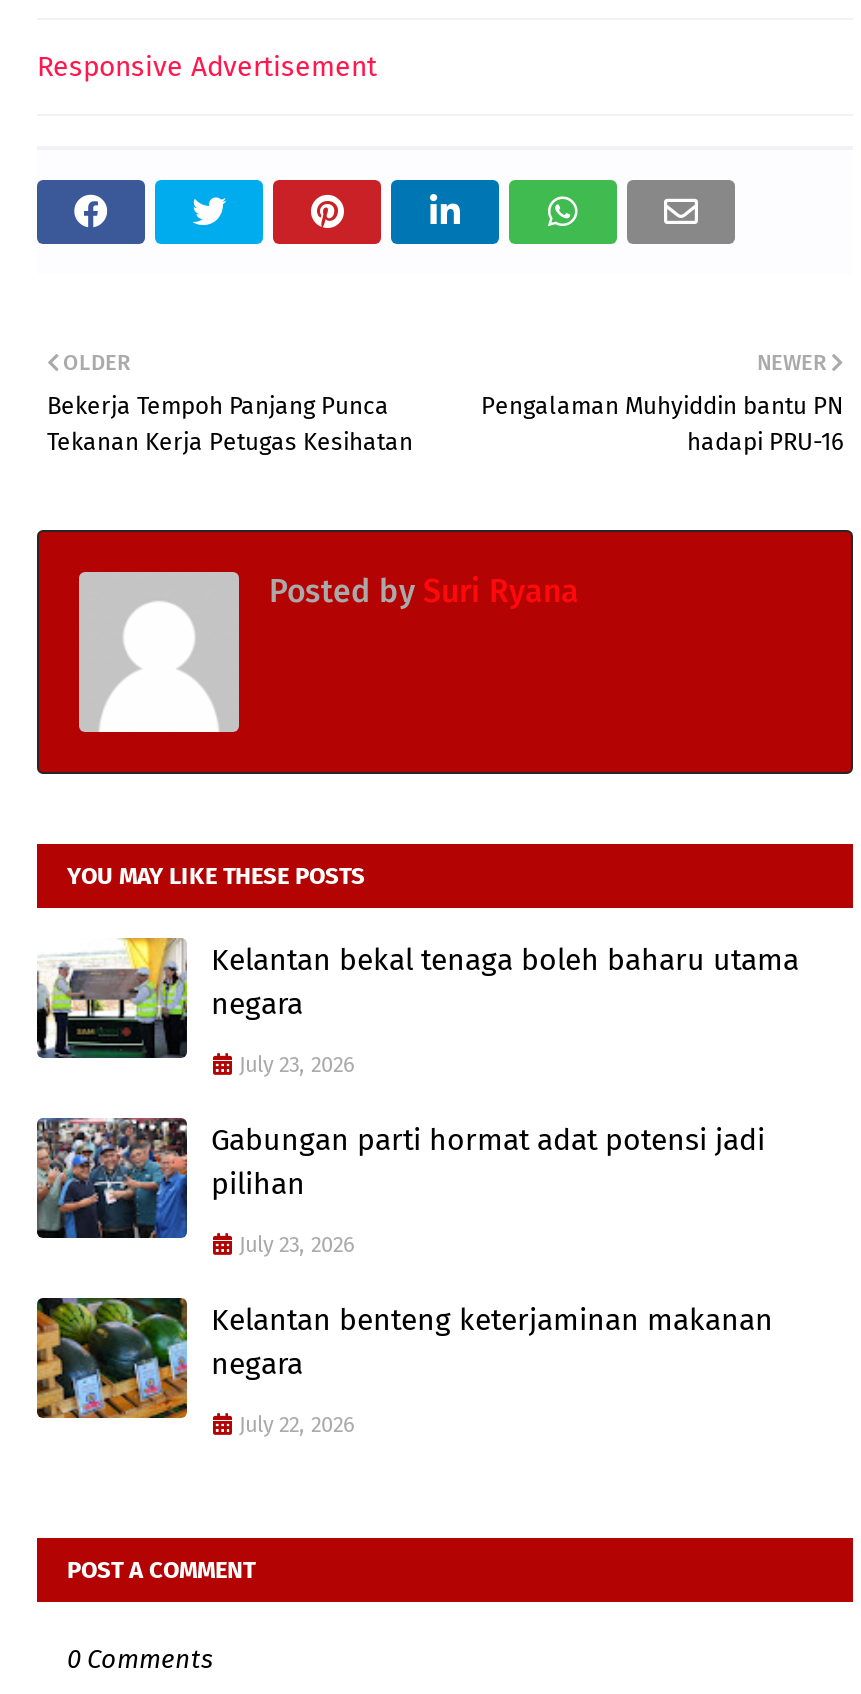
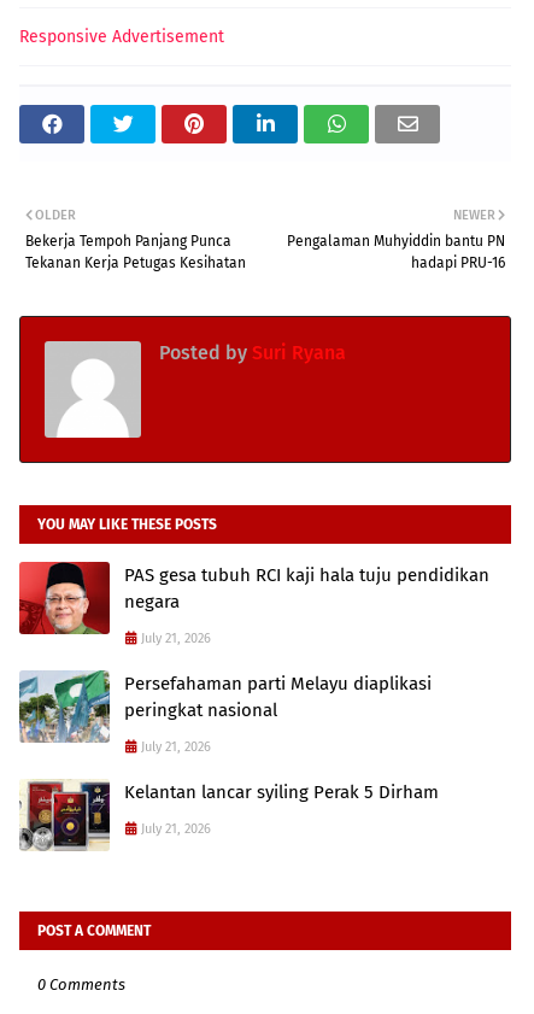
[35,936,799,1060] [image] | Kelantan bekal tenaga boleh baharu utama -> [18,561,489,635] [image] | PAS gesa tubuh RCI kaji hala tuju pendidikan
[239,1051,355,1077] July 23, 2026 -> [141,630,211,646] July 21, 2026
[35,1116,765,1240] [image] | Gabungan parti hormat adat potensi jadi | pilihan -> [19,670,432,743] [image] | Persefahaman parti Melayu diaplikasi | peringkat nasional
[239,1231,355,1257] July 23, 2026 -> [141,738,211,754] July 21, 2026
[35,1296,773,1420] [image] | Kelantan benteng keterjaminan makanan | negara -> [19,779,439,851] [image] | Kelantan lancar syiling Perak 5 Dirham
[239,1411,355,1437] July 22, 2026 -> [141,820,211,836] July 21, 2026

